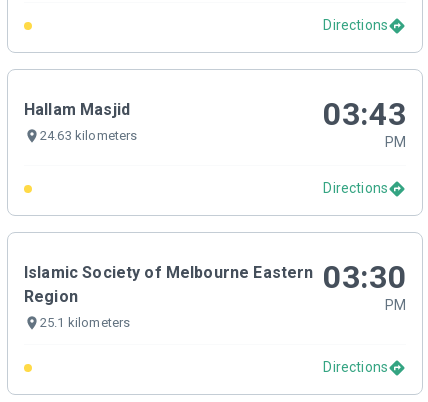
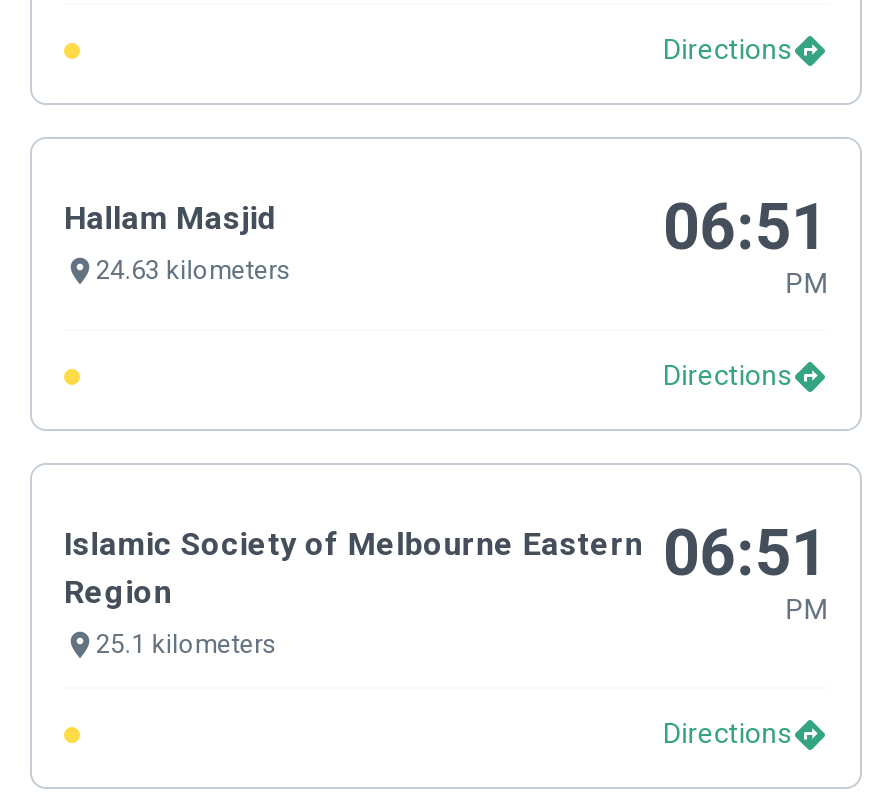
[323,95,406,133] 03:43 -> [663,189,828,265] 06:51
[24,258,406,296] Islamic Society of Melbourne Eastern 03:30 -> [64,515,828,591] Islamic Society of Melbourne Eastern 06:51

